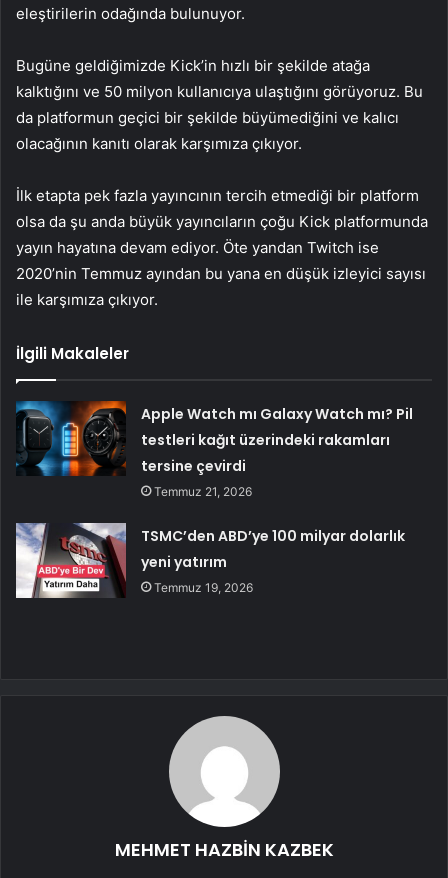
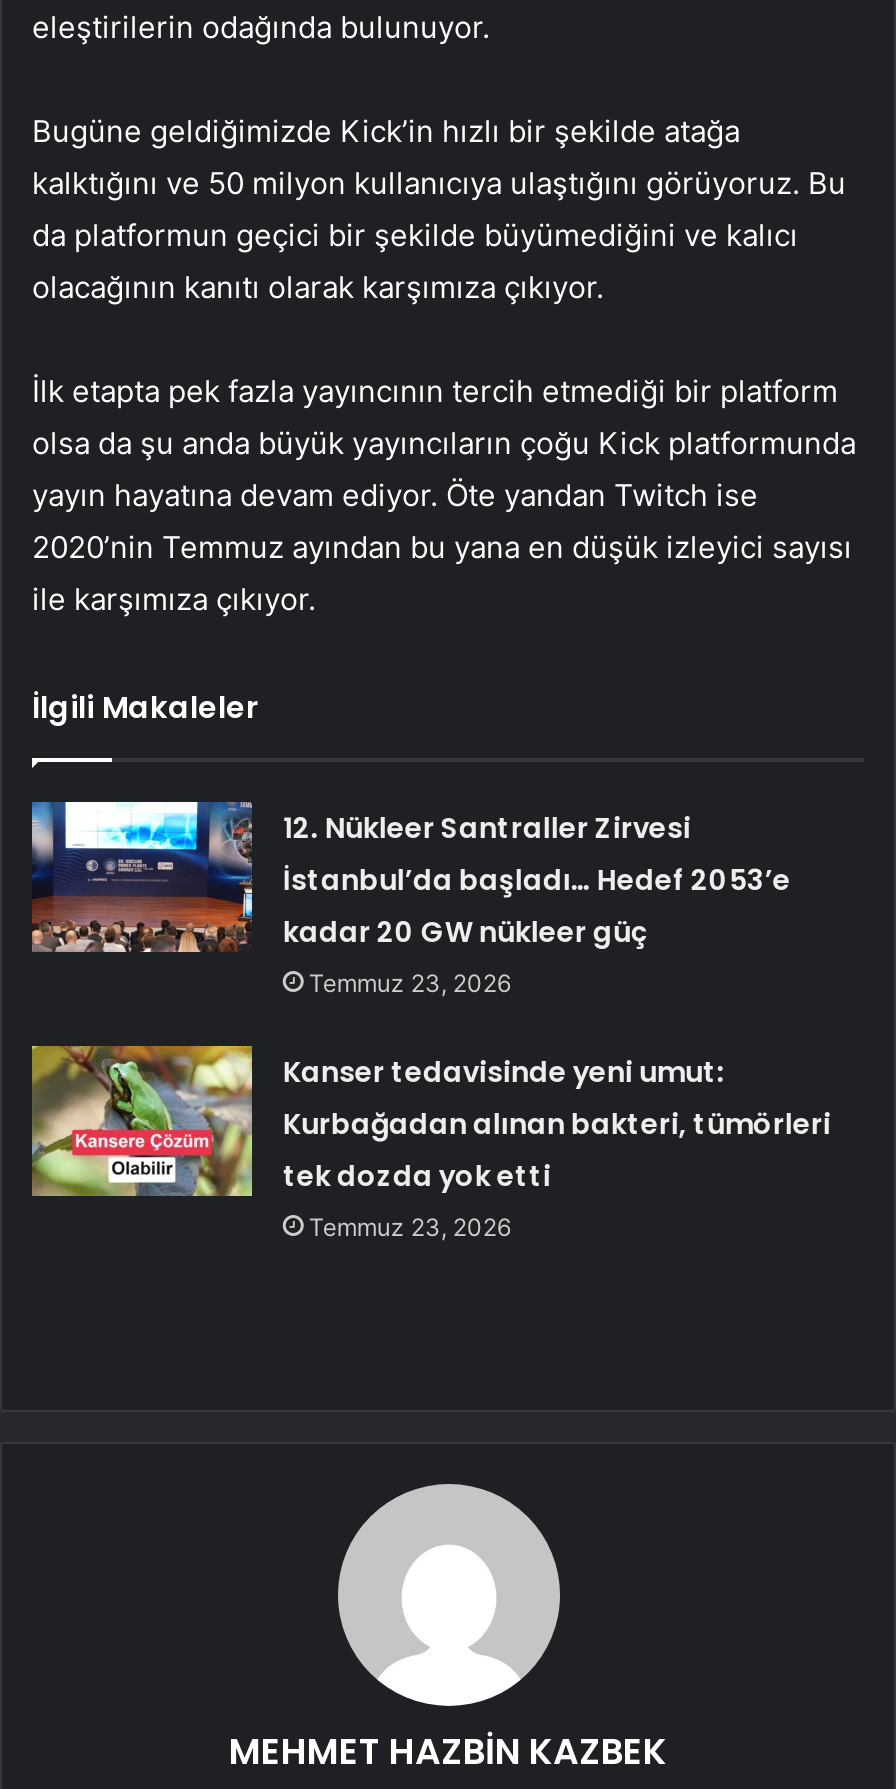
[15,400,413,499] [image] | Apple Watch mı Galaxy Watch mı? Pil | testleri kağıt üzerindeki rakamları | tersine çevirdi | Temmuz 21, 2026 -> [30,800,791,998] [image] | 12. Nükleer Santraller Zirvesi | İstanbul’da başladı… Hedef 2053’e | kadar 20 GW nükleer güç | Temmuz 23, 2026
[15,522,405,599] [image] | TSMC’den ABD’ye 100 milyar dolarlık | yeni yatırım | Temmuz 19, 2026 -> [30,1044,831,1242] [image] | Kanser tedavisinde yeni umut: | Kurbağadan alınan bakteri, tümörleri | tek dozda yok etti | Temmuz 23, 2026

